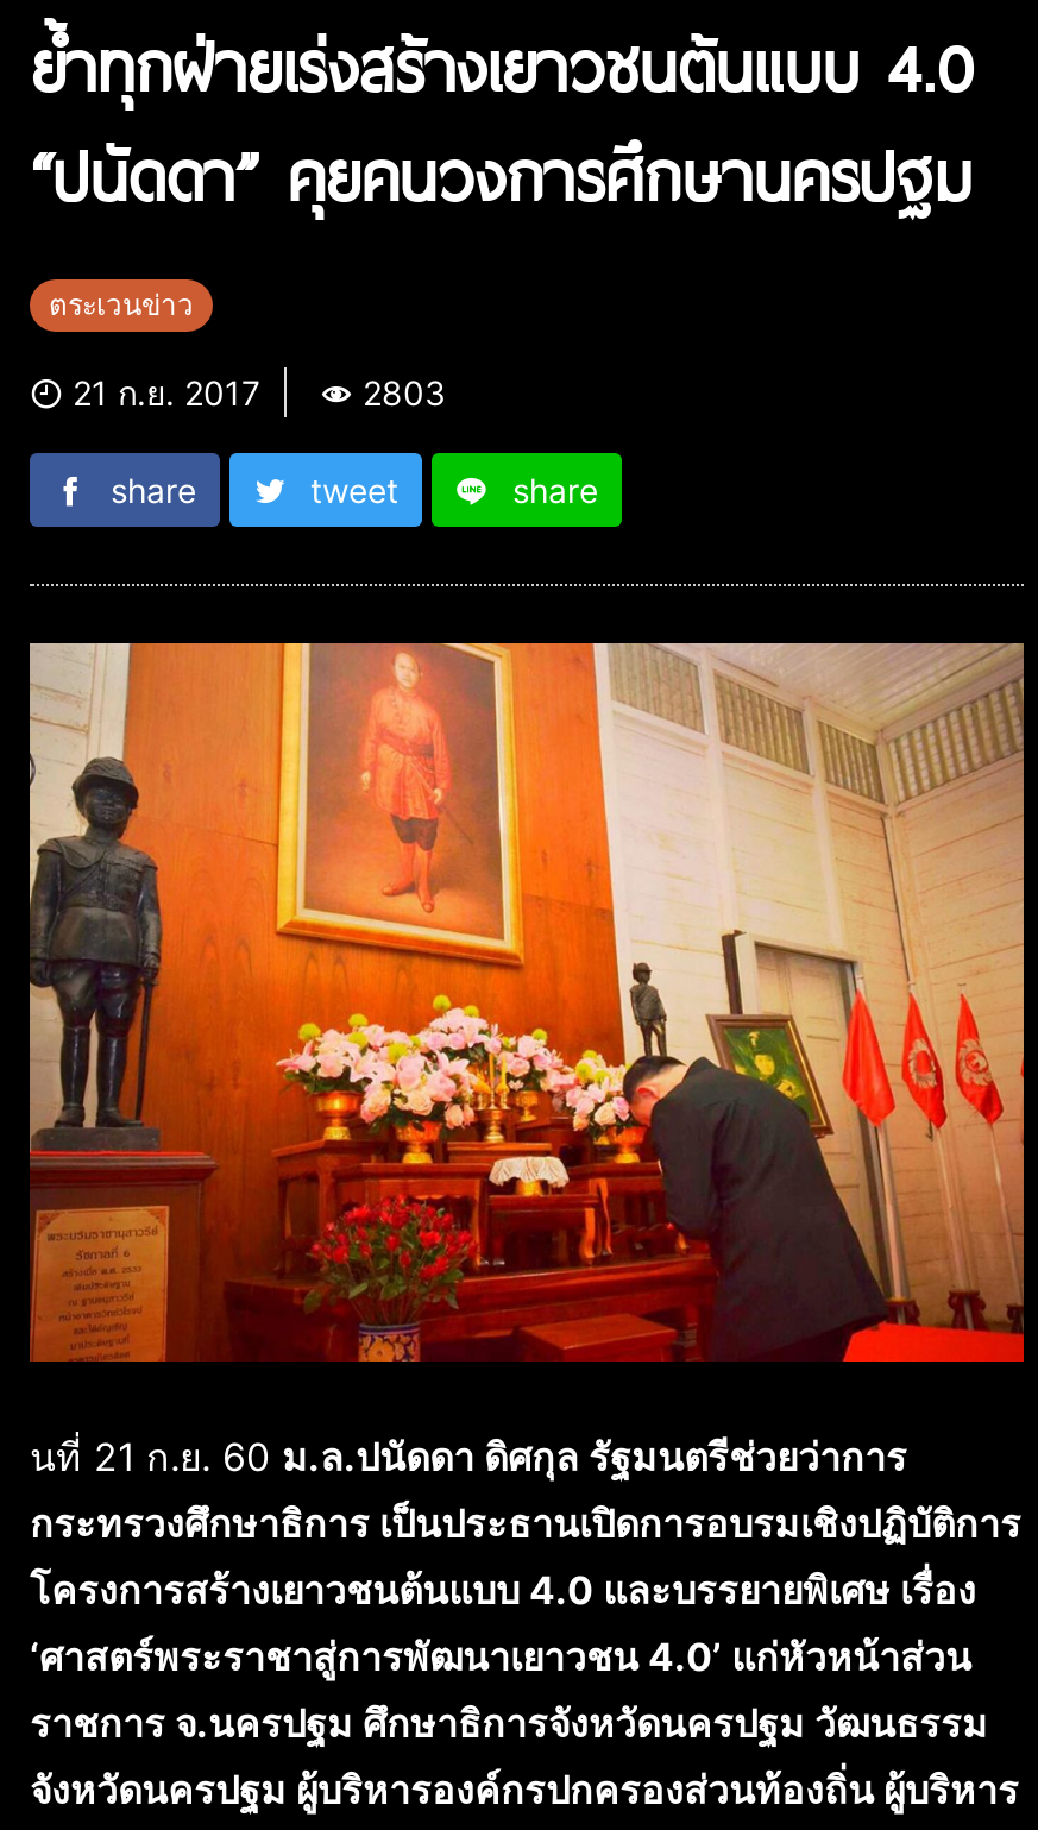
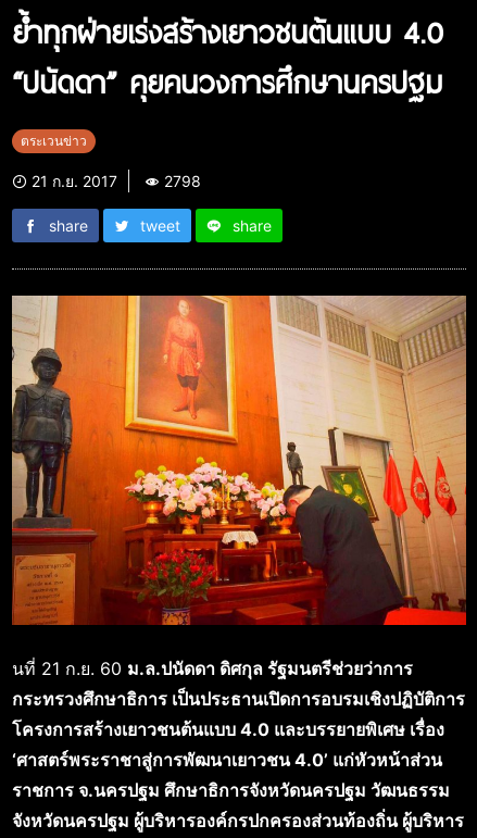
[353,372,446,413] 2803 -> [160,172,201,190] 2798

